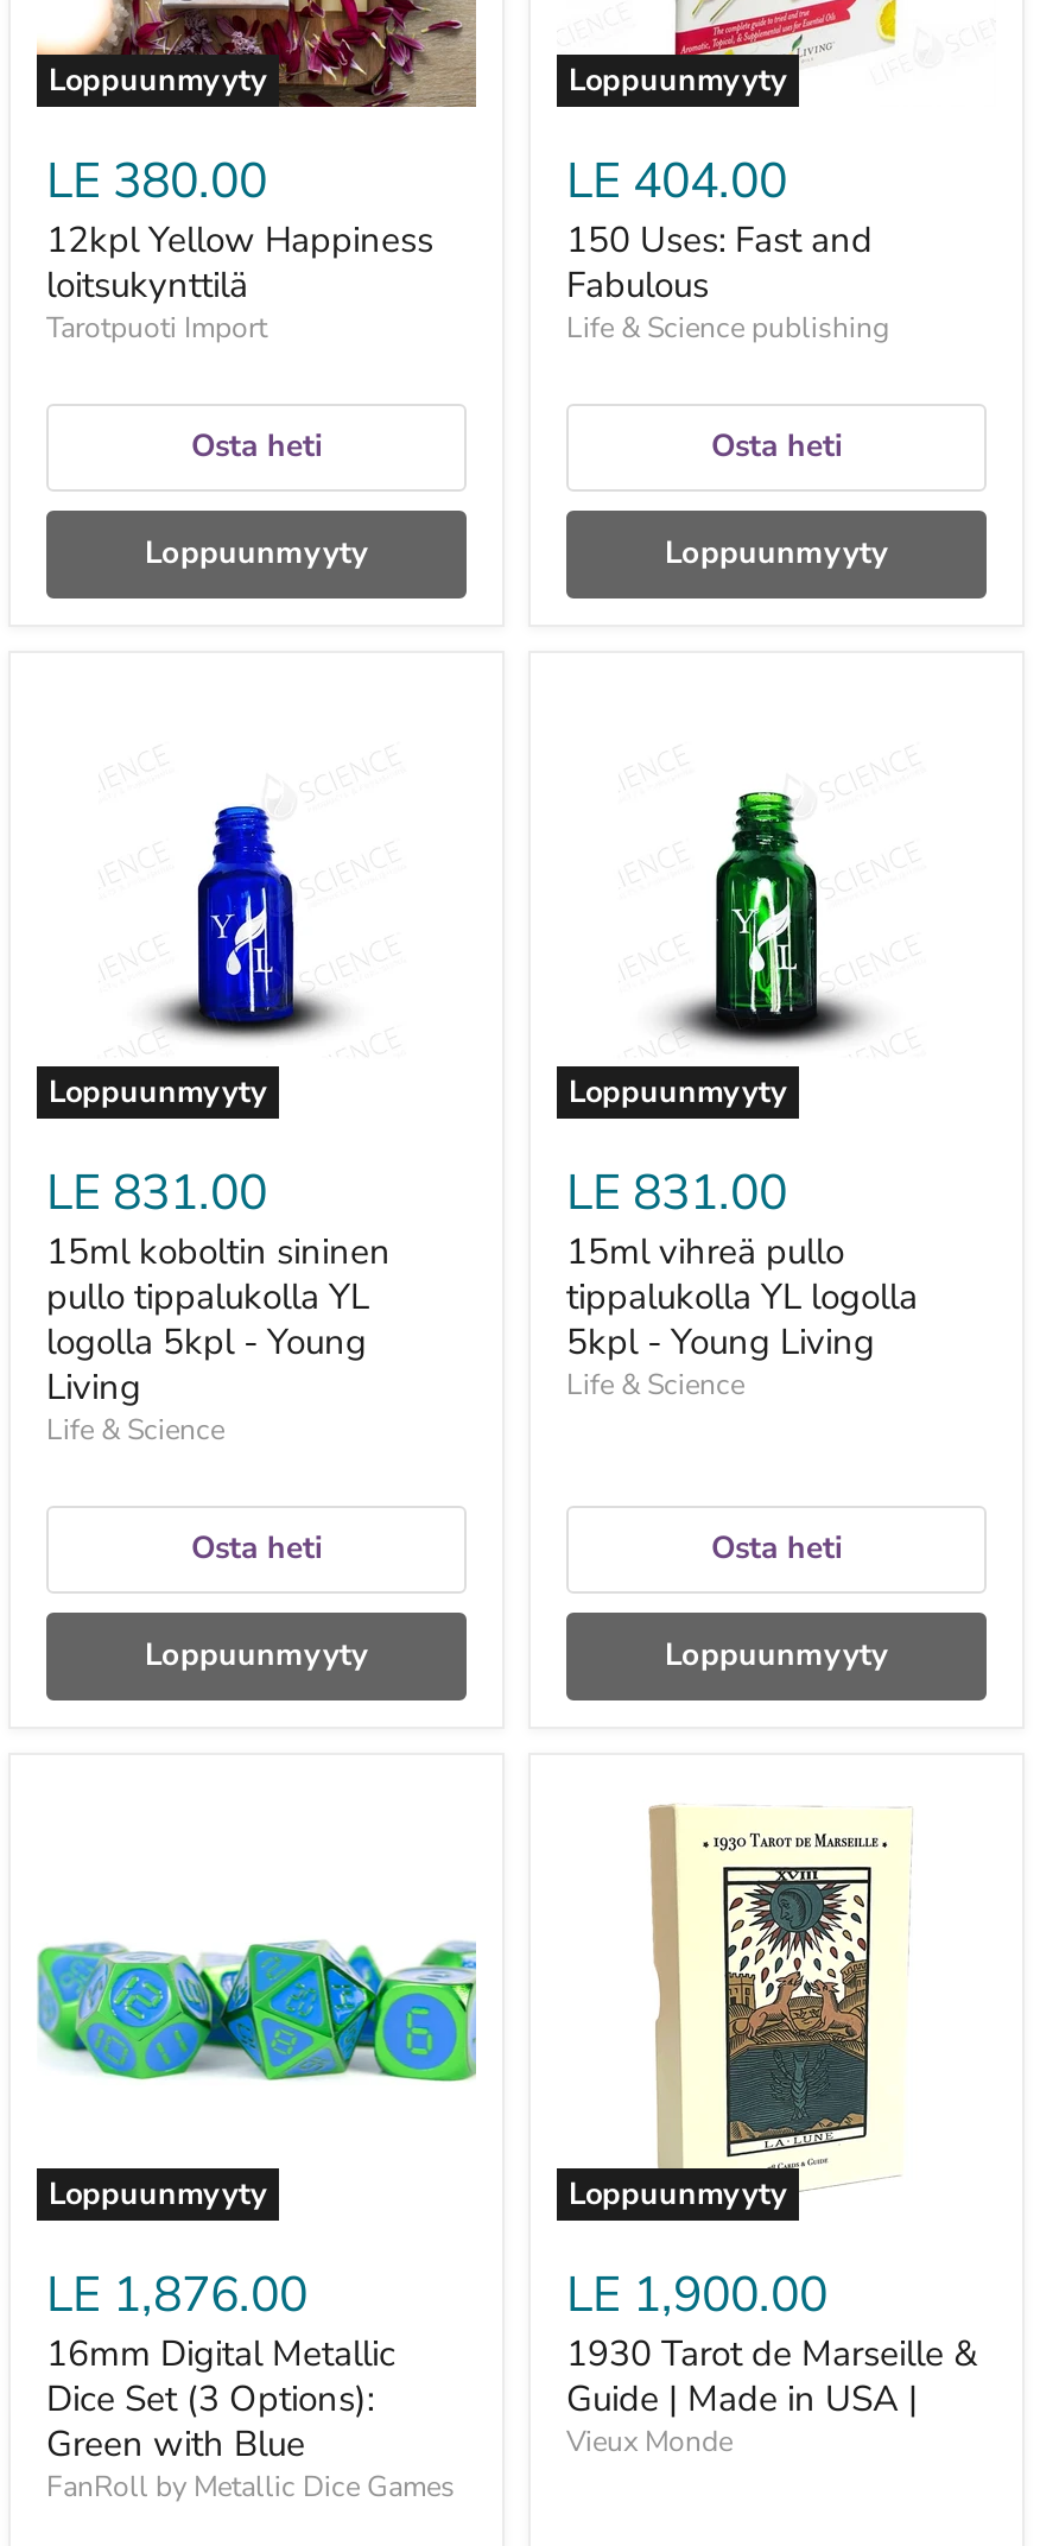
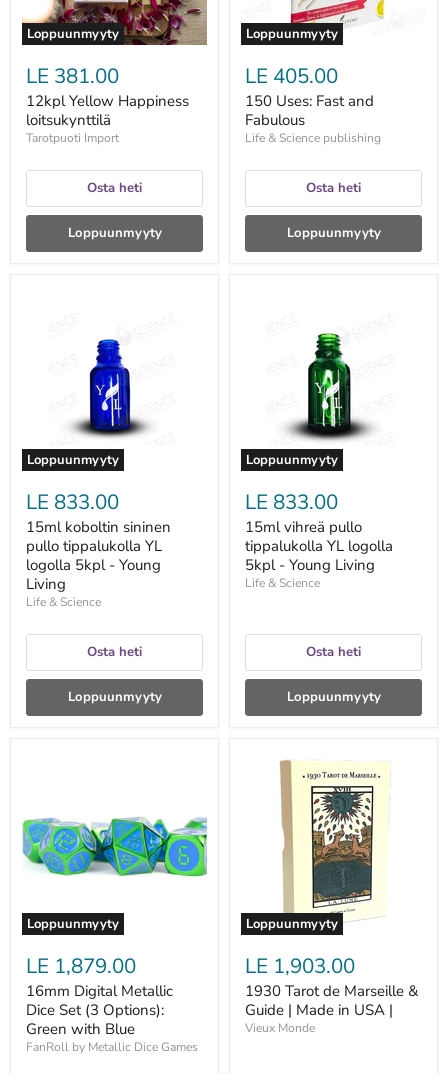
[46,148,267,214] LE 380.00 -> [26,62,119,90] LE 381.00
[566,148,787,214] LE 404.00 -> [245,62,338,90] LE 405.00
[46,1159,267,1226] LE 831.00 -> [26,488,119,516] LE 833.00
[566,1159,787,1226] LE 831.00 -> [245,488,338,516] LE 833.00
[46,2261,307,2328] LE 1,876.00 -> [26,952,136,980] LE 1,879.00
[566,2261,827,2328] LE 1,900.00 -> [245,952,355,980] LE 1,903.00

